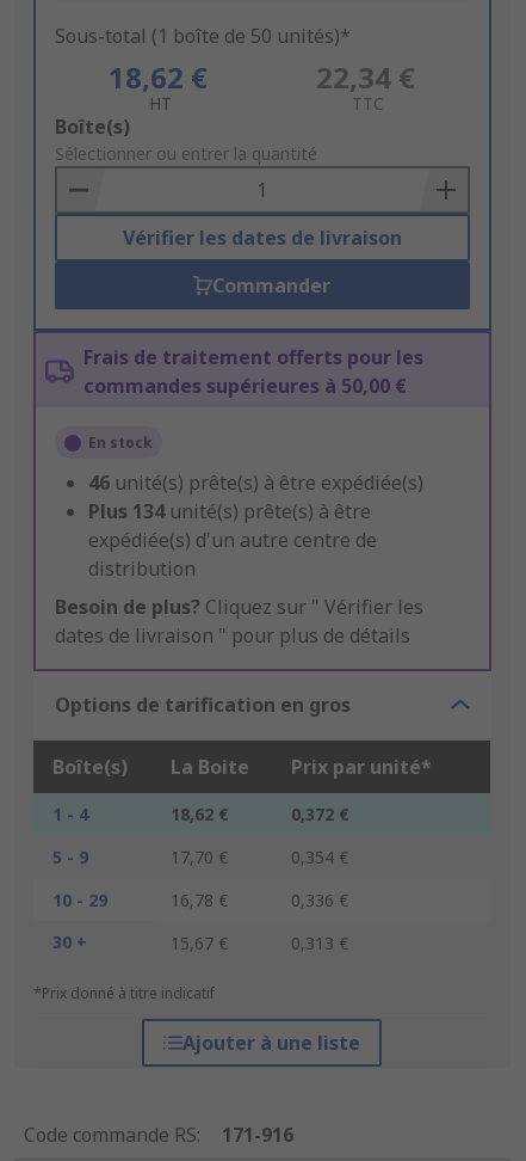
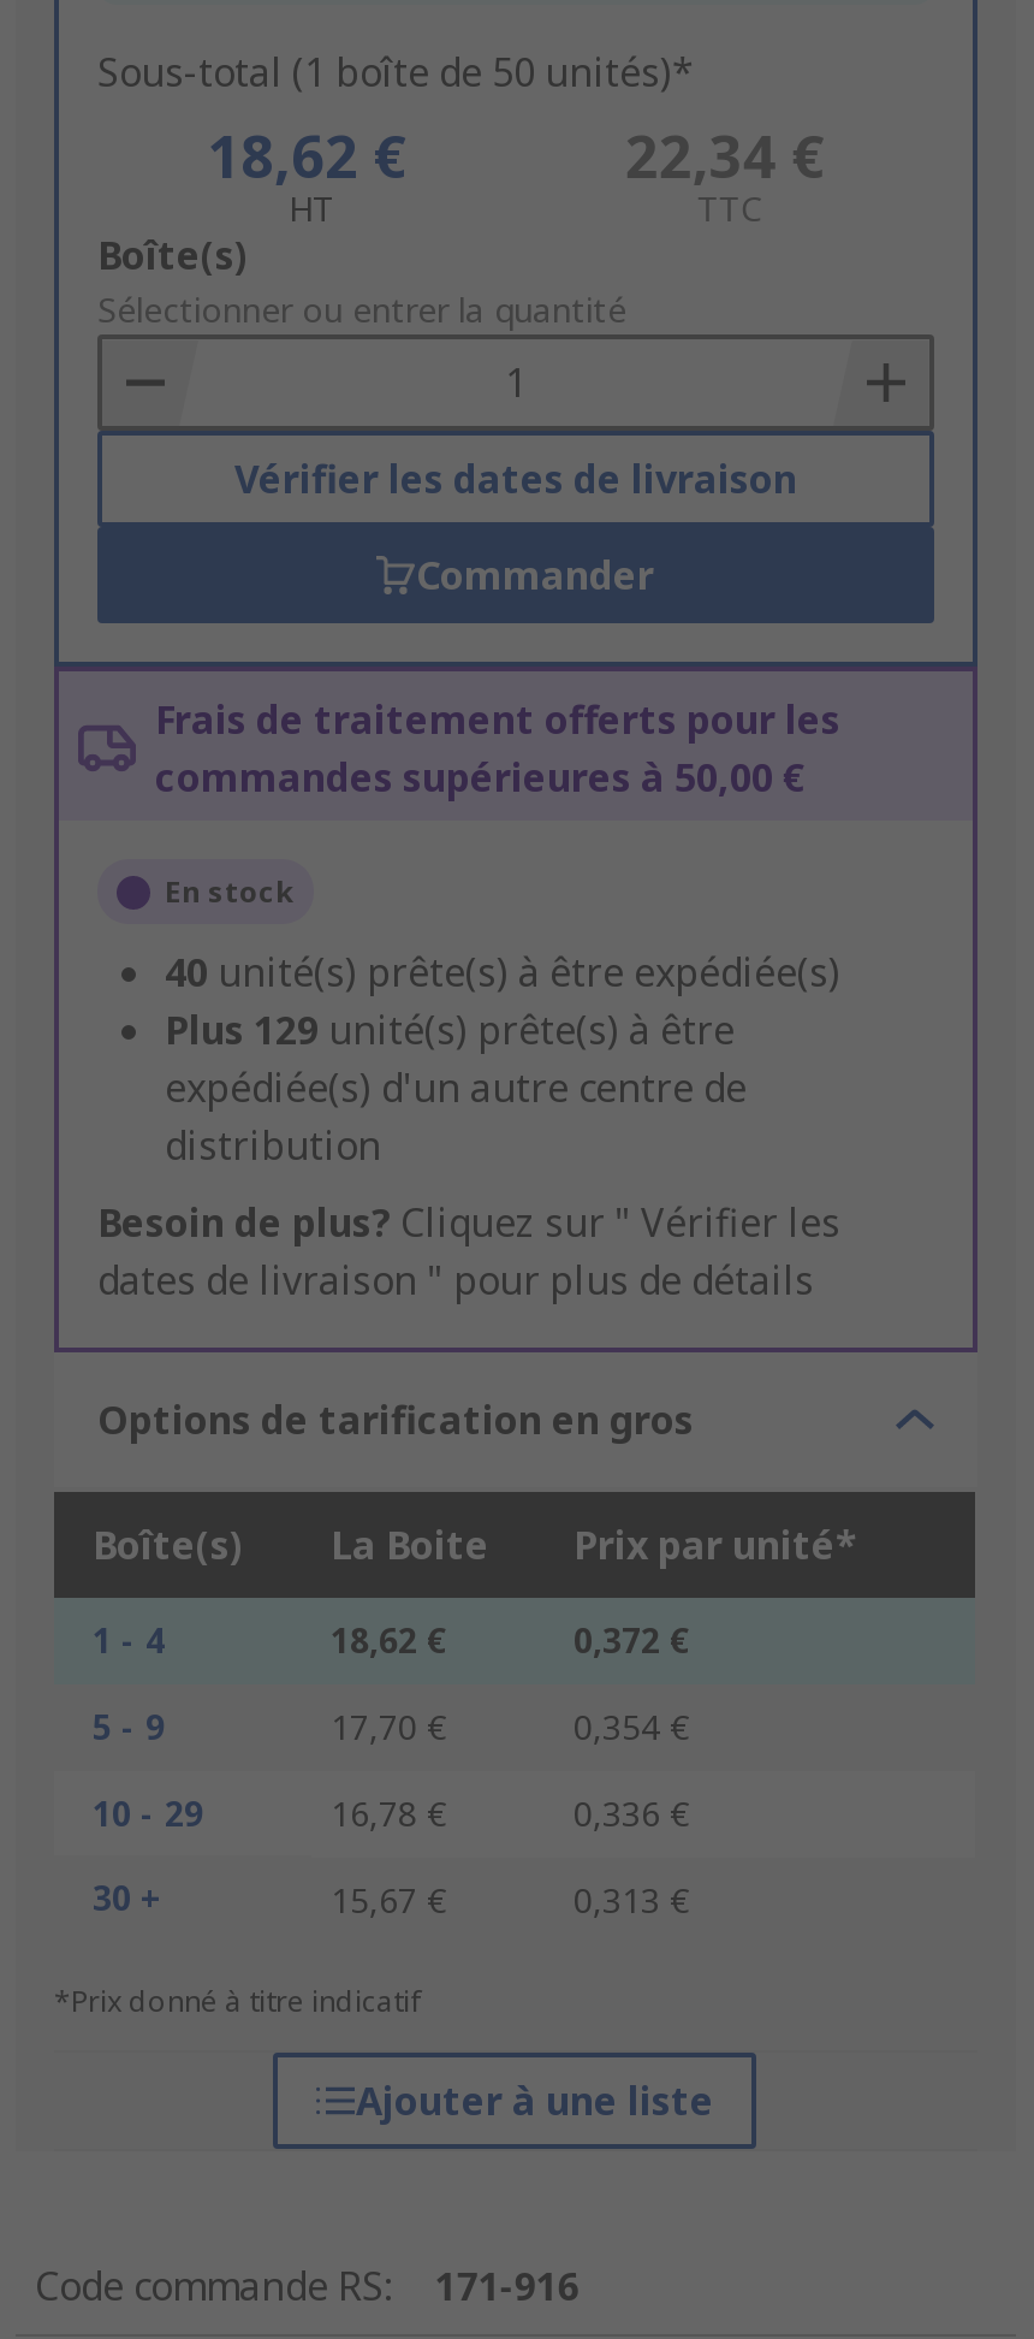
[88,470,423,496] 46 unité(s) prête(s) à être expédiée(s) -> [165,947,840,1000] 40 unité(s) prête(s) à être expédiée(s)
[88,499,371,525] Plus 134 unité(s) prête(s) à être -> [165,1005,735,1058] Plus 129 unité(s) prête(s) à être

